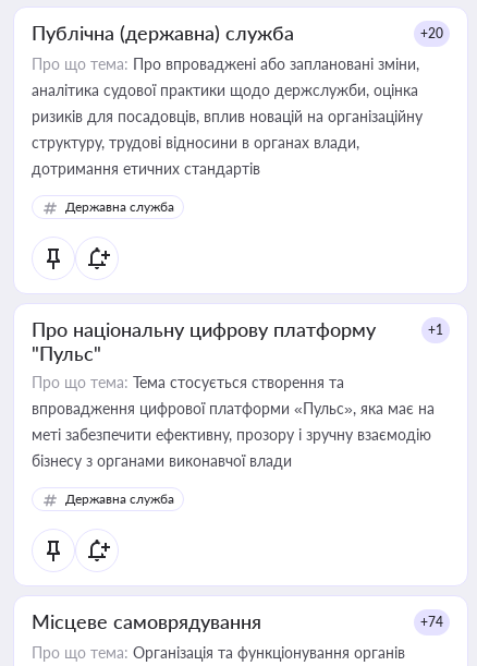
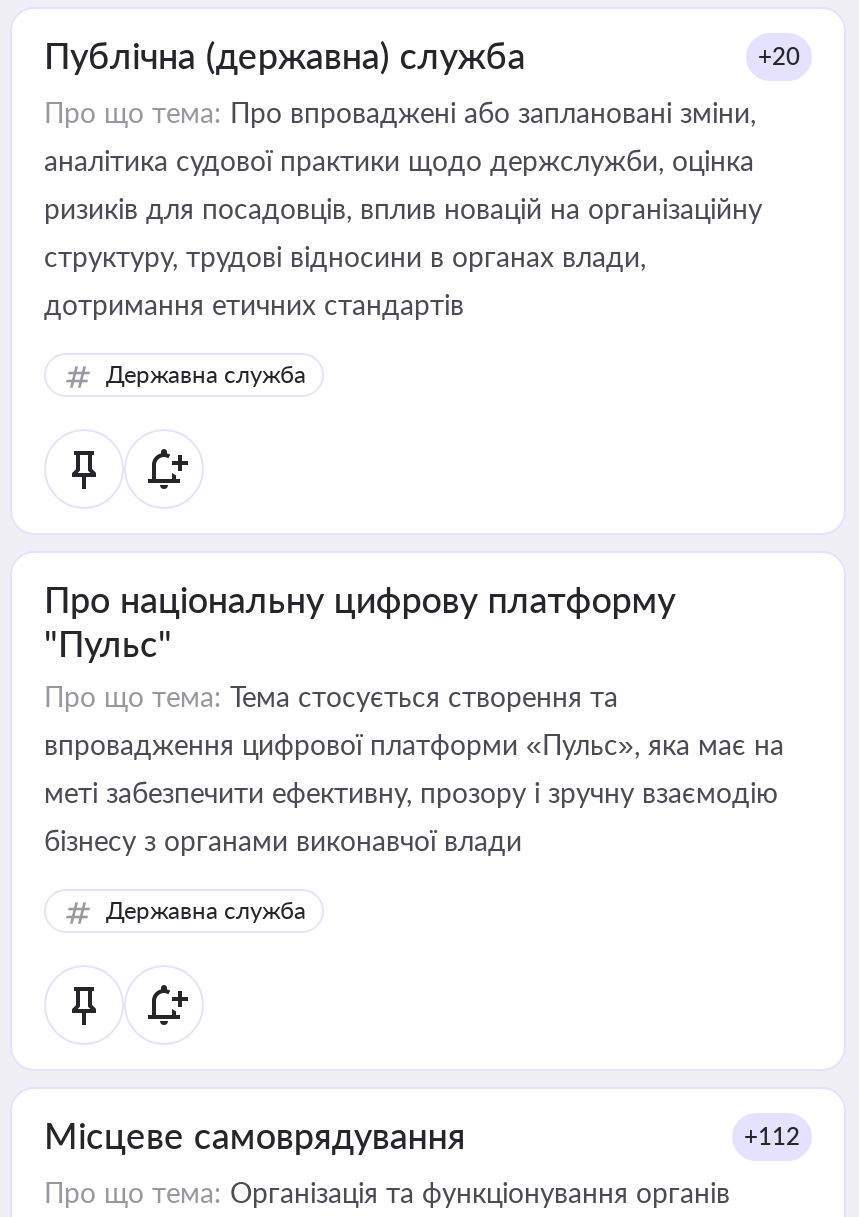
[428,322,443,338] +1 -> none
[420,614,443,630] +74 -> [744,1121,800,1151] +112

